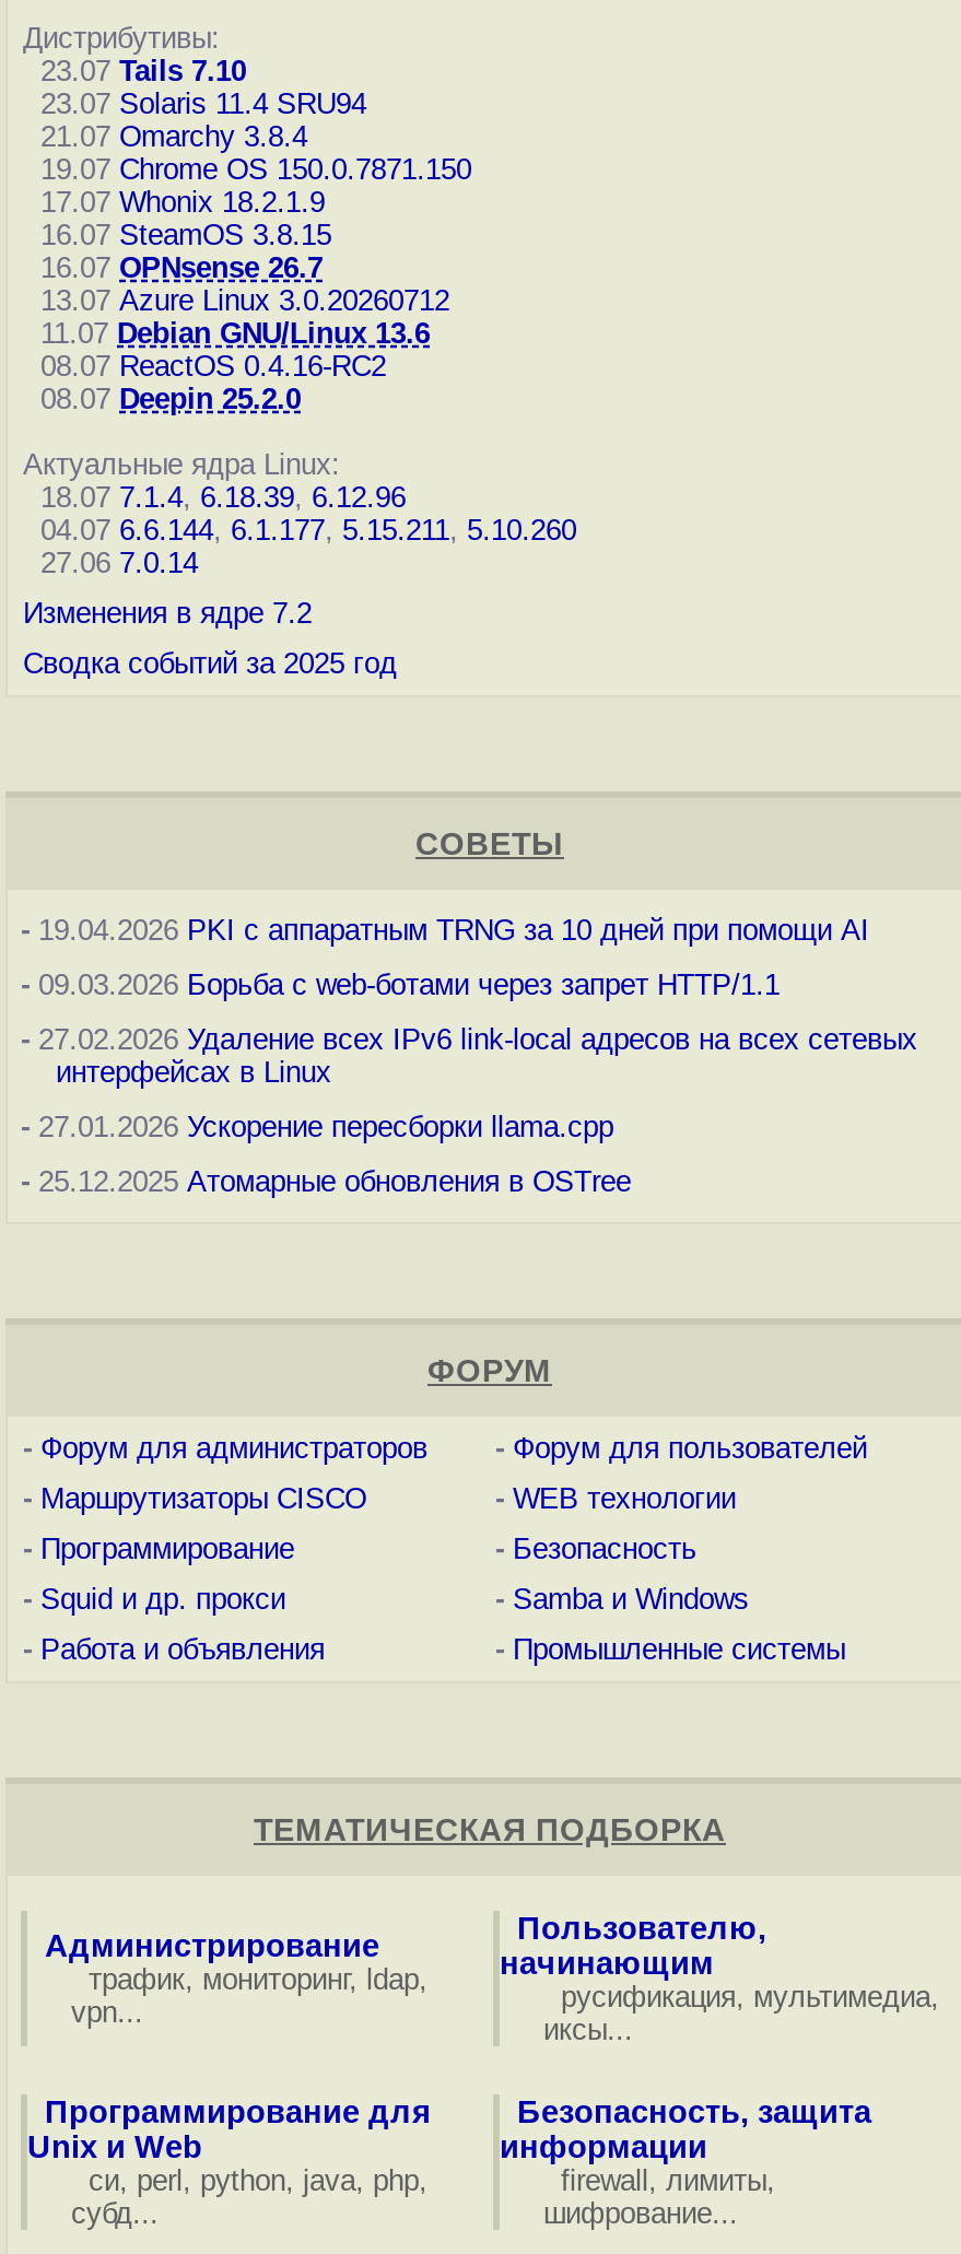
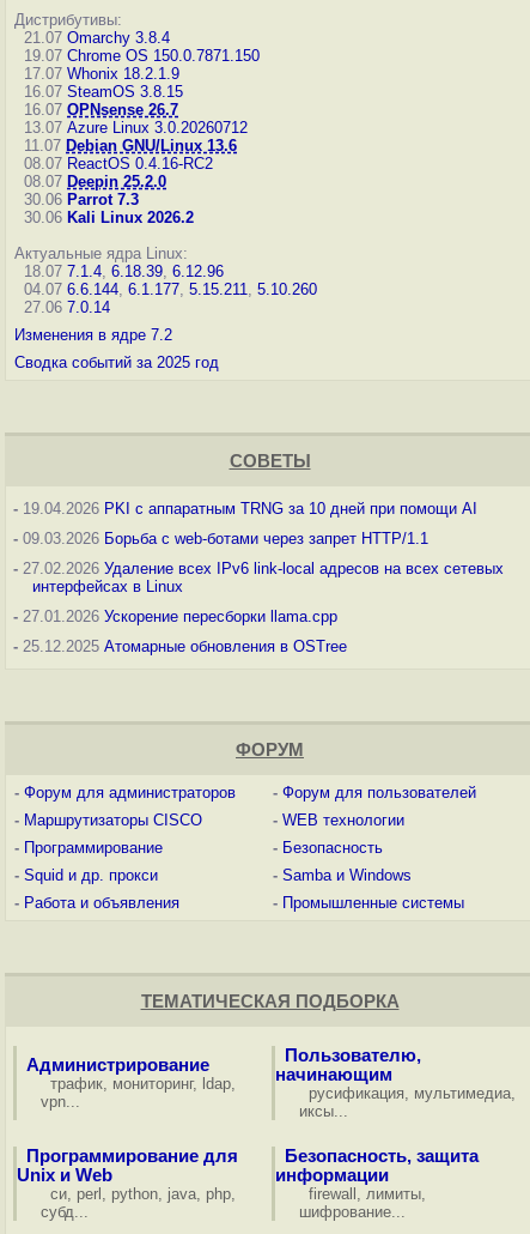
[23,55,366,120] 23.07 Tails 7.10 | 23.07 Solaris 11.4 SRU94 -> none
moved [23,120,471,415] -> [14,29,260,190]: 21.07 Omarchy 3.8.4 | 19.07 Chrome OS 150.0.7871.150 | 17.07 Whonix 18.2.1.9 | ... | 08.07 ReactOS 0.4.16-RC2 | 08.07 Deepin 25.2.0
none -> [14,190,194,226] 30.06 Parrot 7.3 | 30.06 Kali Linux 2026.2

